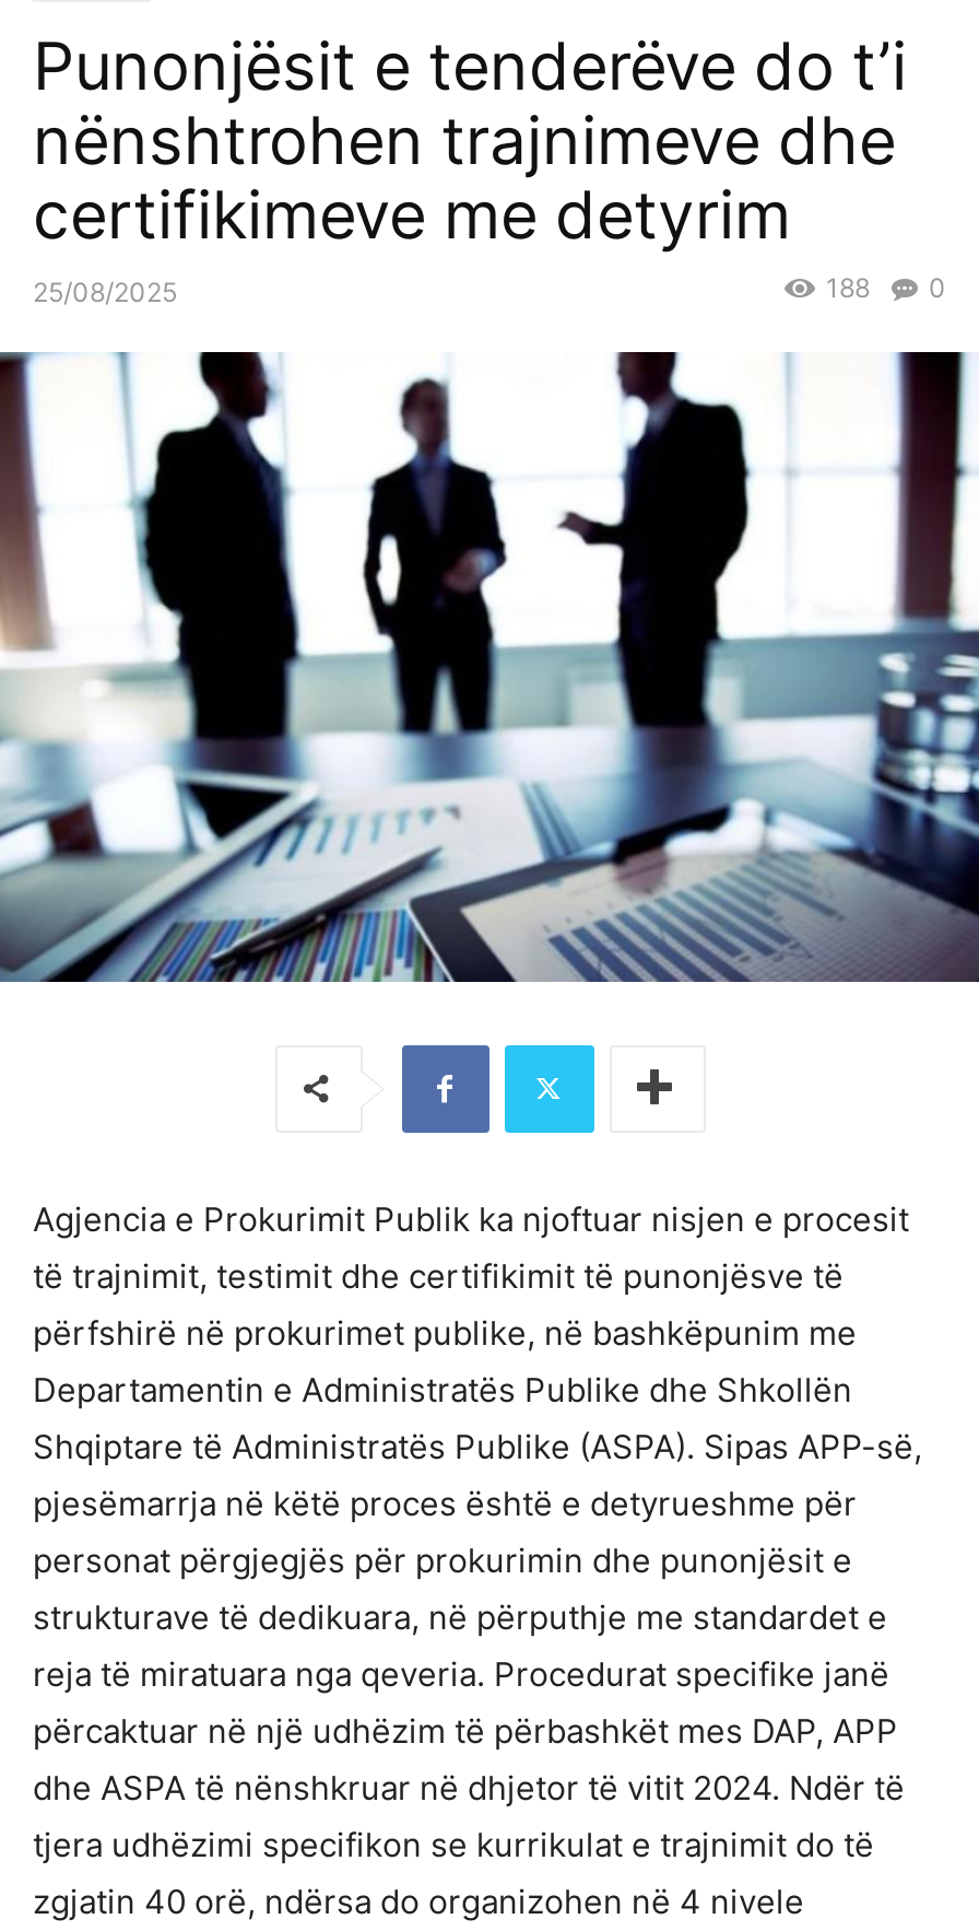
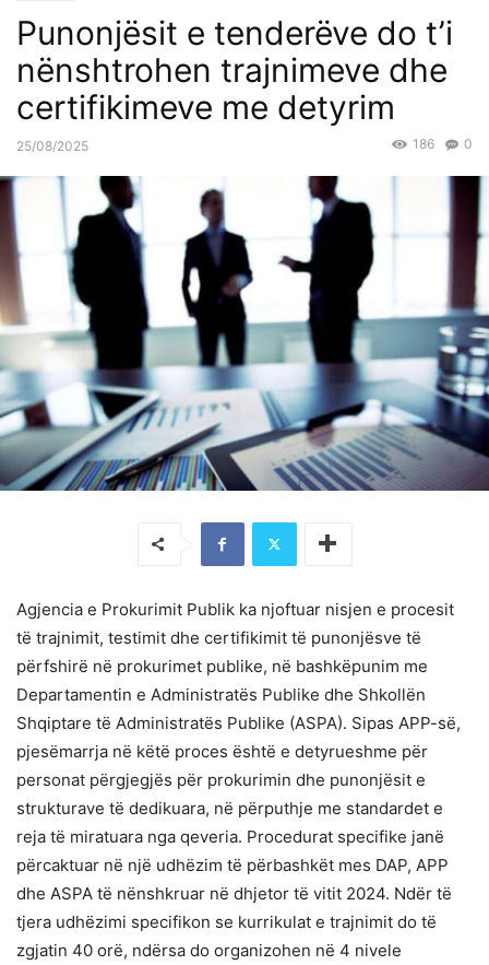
[826,271,946,304] 188 0 -> [413,136,473,152] 186 0

